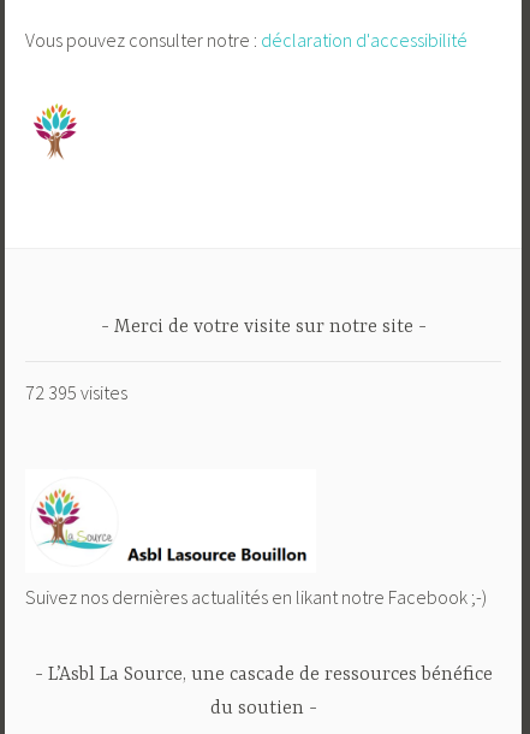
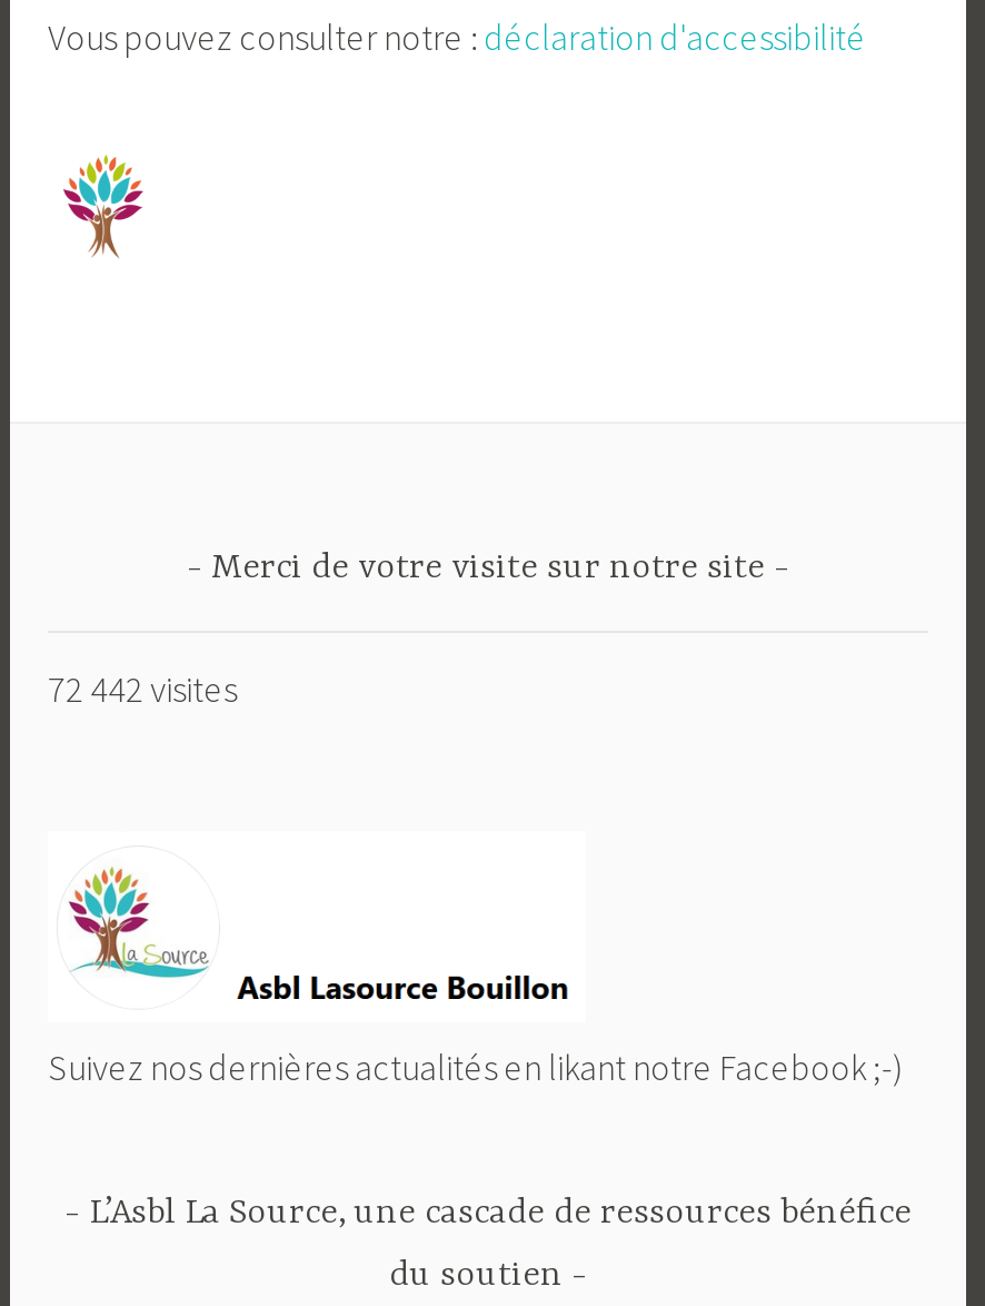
[25,380,128,404] 72 395 visites -> [48,667,237,711] 72 442 visites

